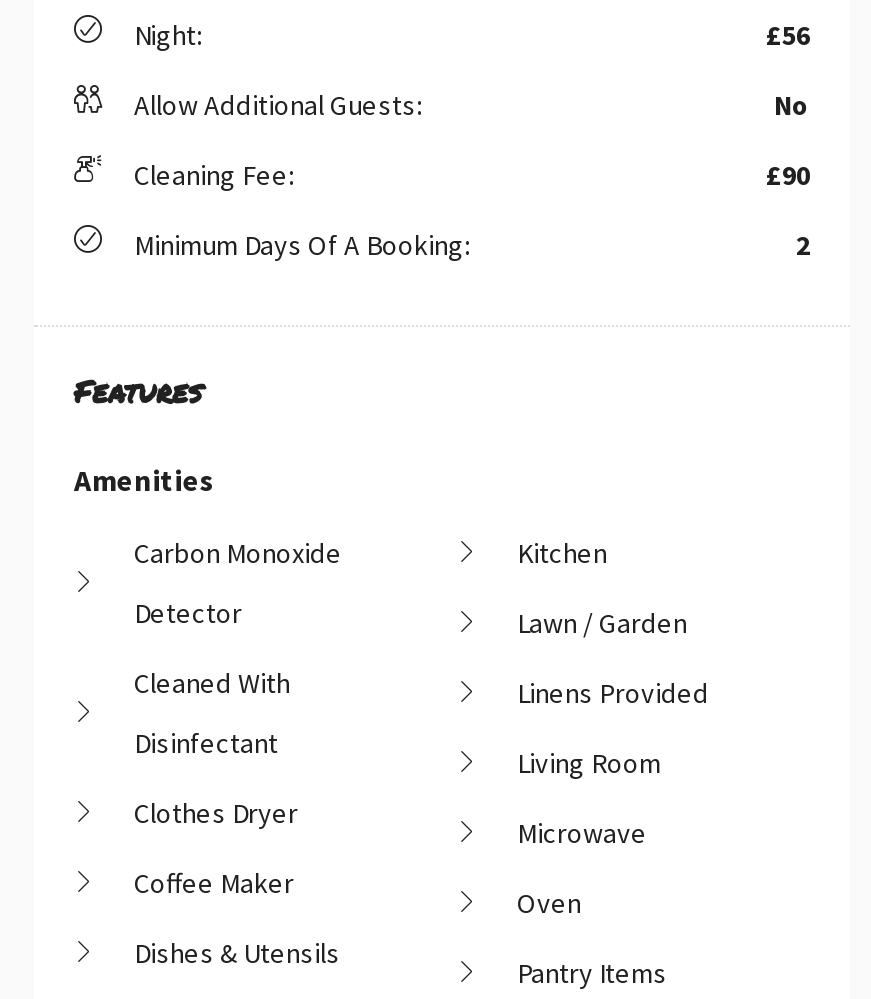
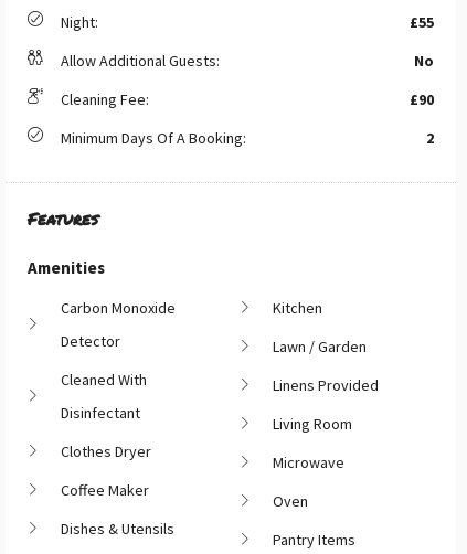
[766,17,810,53] £56 -> [410,12,434,32] £55

